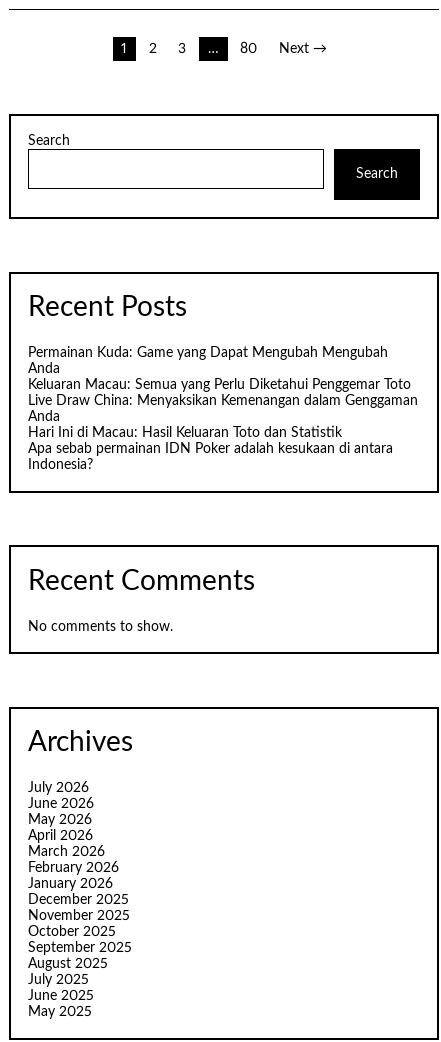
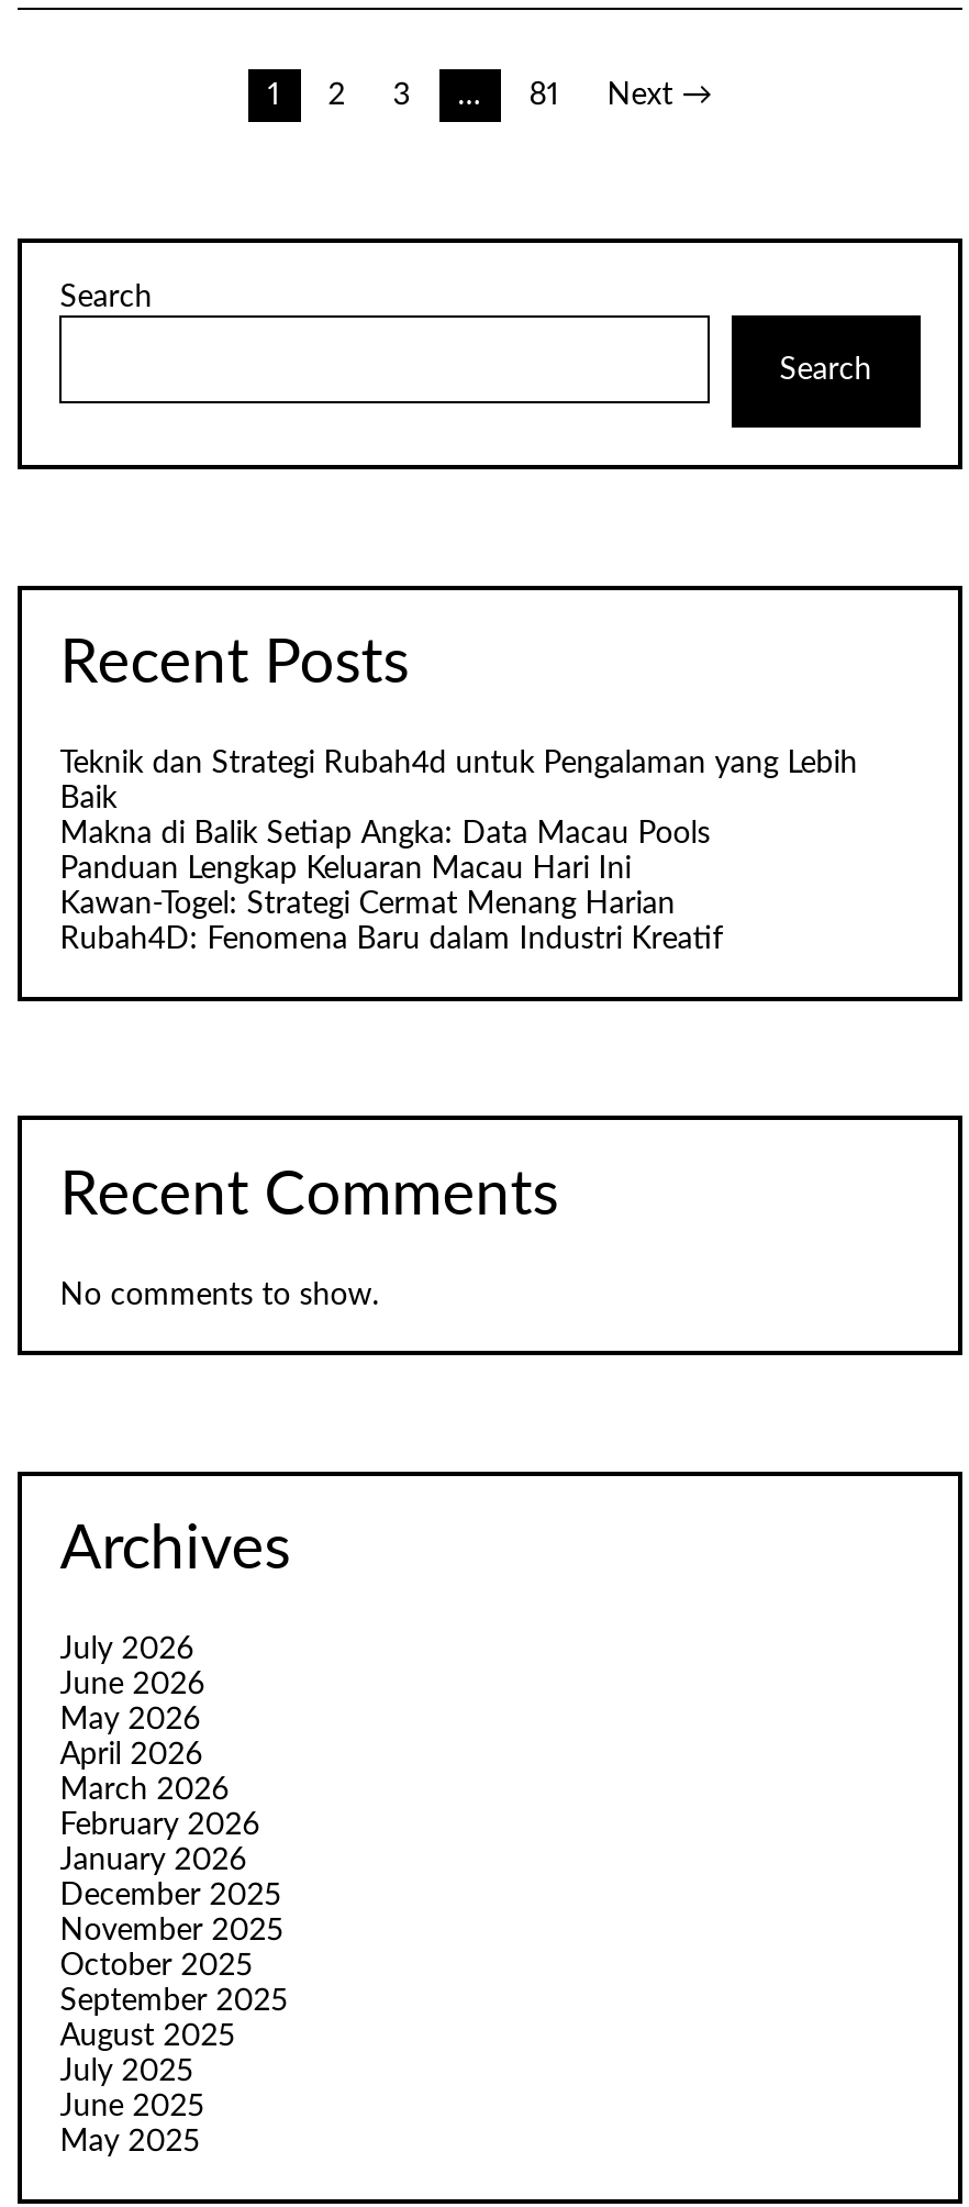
[240,42,257,56] 80 -> [529,80,560,111] 81
[28,346,418,472] Permainan Kuda: Game yang Dapat Mengubah Mengubah | Anda | Keluaran Macau: Semua yang Perlu Diketahui Penggemar Toto | Live Draw China: Menyaksikan Kemenangan dalam Genggaman | Anda | Hari Ini di Macau: Hasil Keluaran Toto dan Statistik | Apa sebab permainan IDN Poker adalah kesukaan di antara | Indonesia? -> [60,749,857,956] Teknik dan Strategi Rubah4d untuk Pengalaman yang Lebih | Baik | Makna di Balik Setiap Angka: Data Macau Pools | Panduan Lengkap Keluaran Macau Hari Ini | Kawan-Togel: Strategi Cermat Menang Harian | Rubah4D: Fenomena Baru dalam Industri Kreatif

